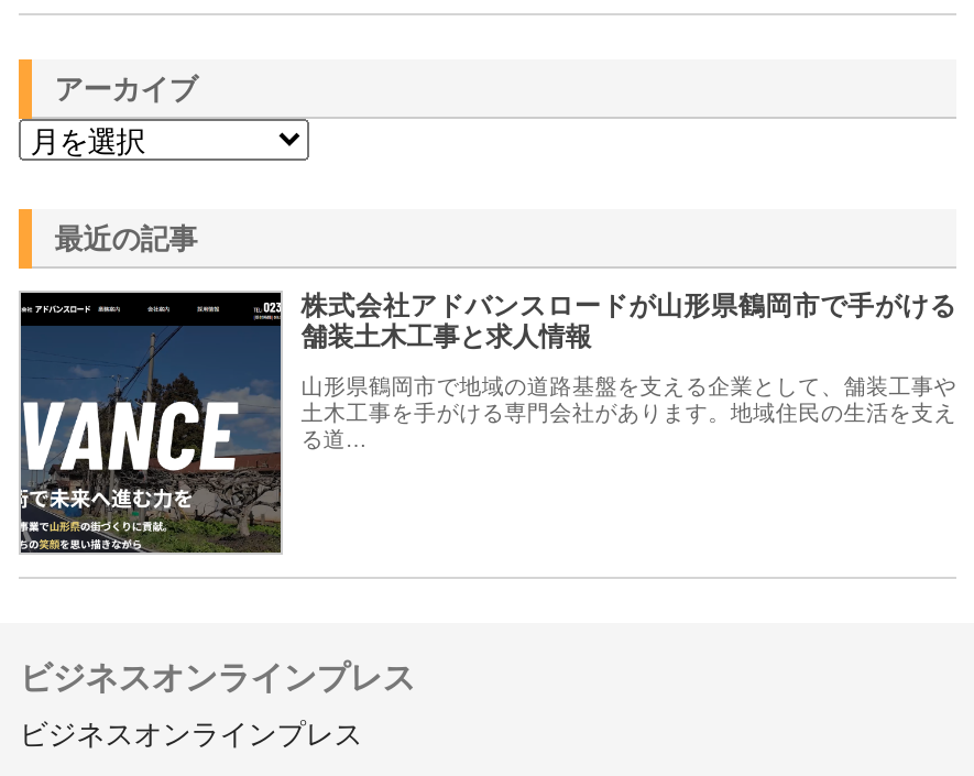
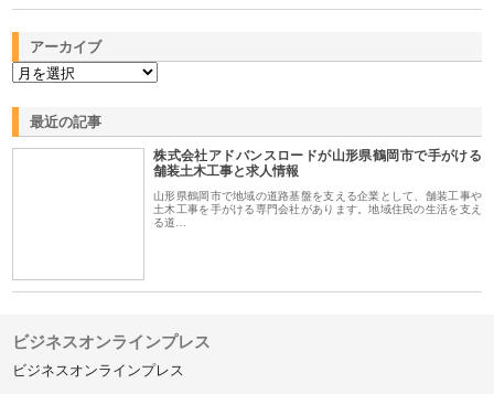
[19,291,283,555] [image] -> none

